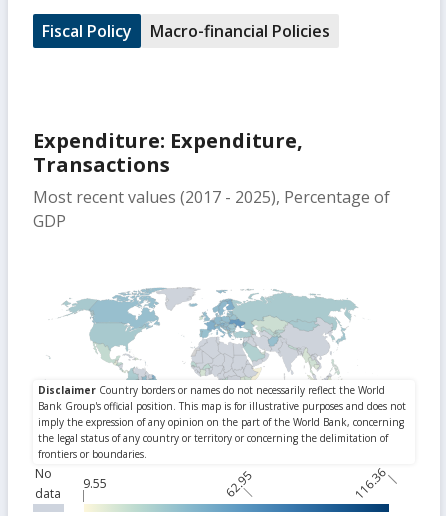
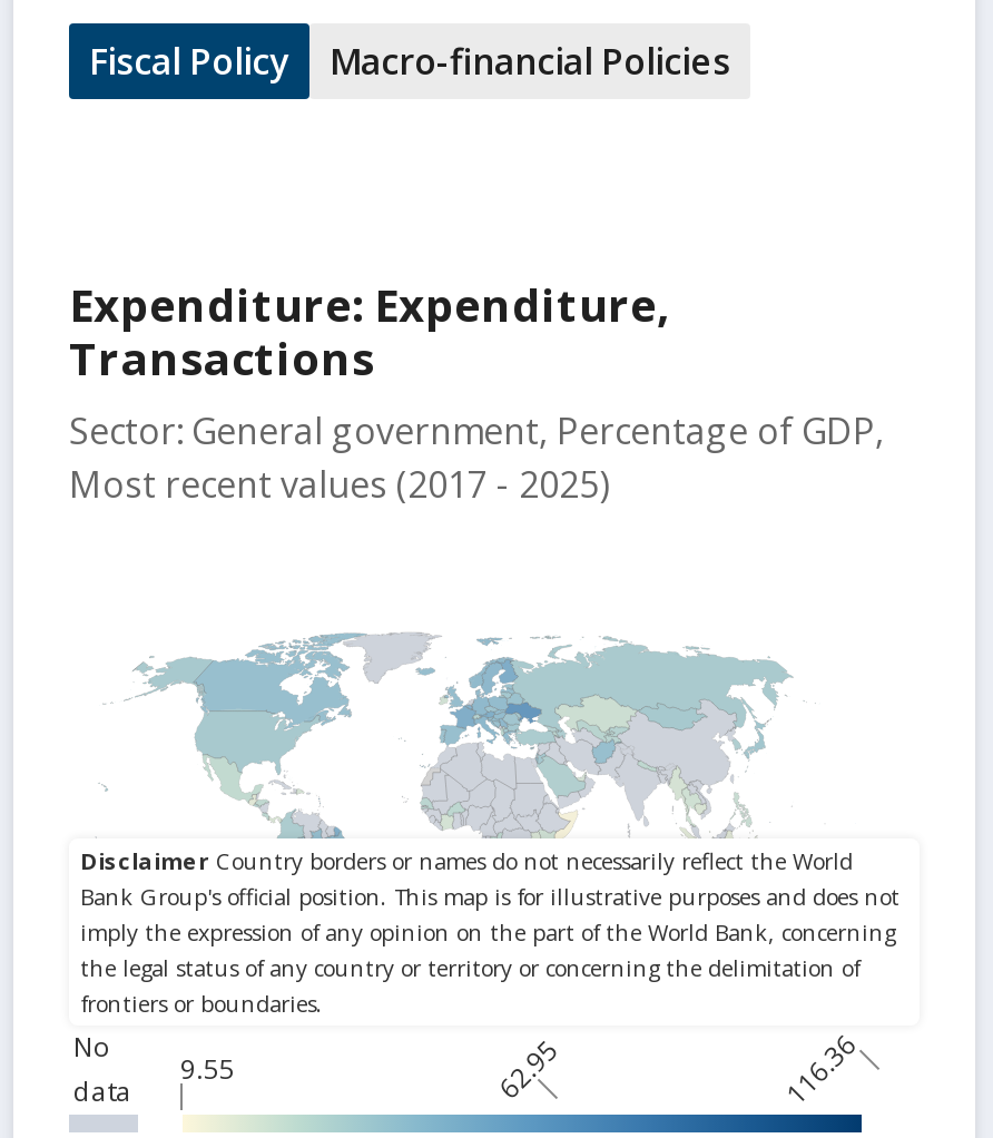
[33,186,390,232] Most recent values (2017 - 2025), Percentage of | GDP -> [69,406,884,509] Sector: General government, Percentage of GDP, | Most recent values (2017 - 2025)

